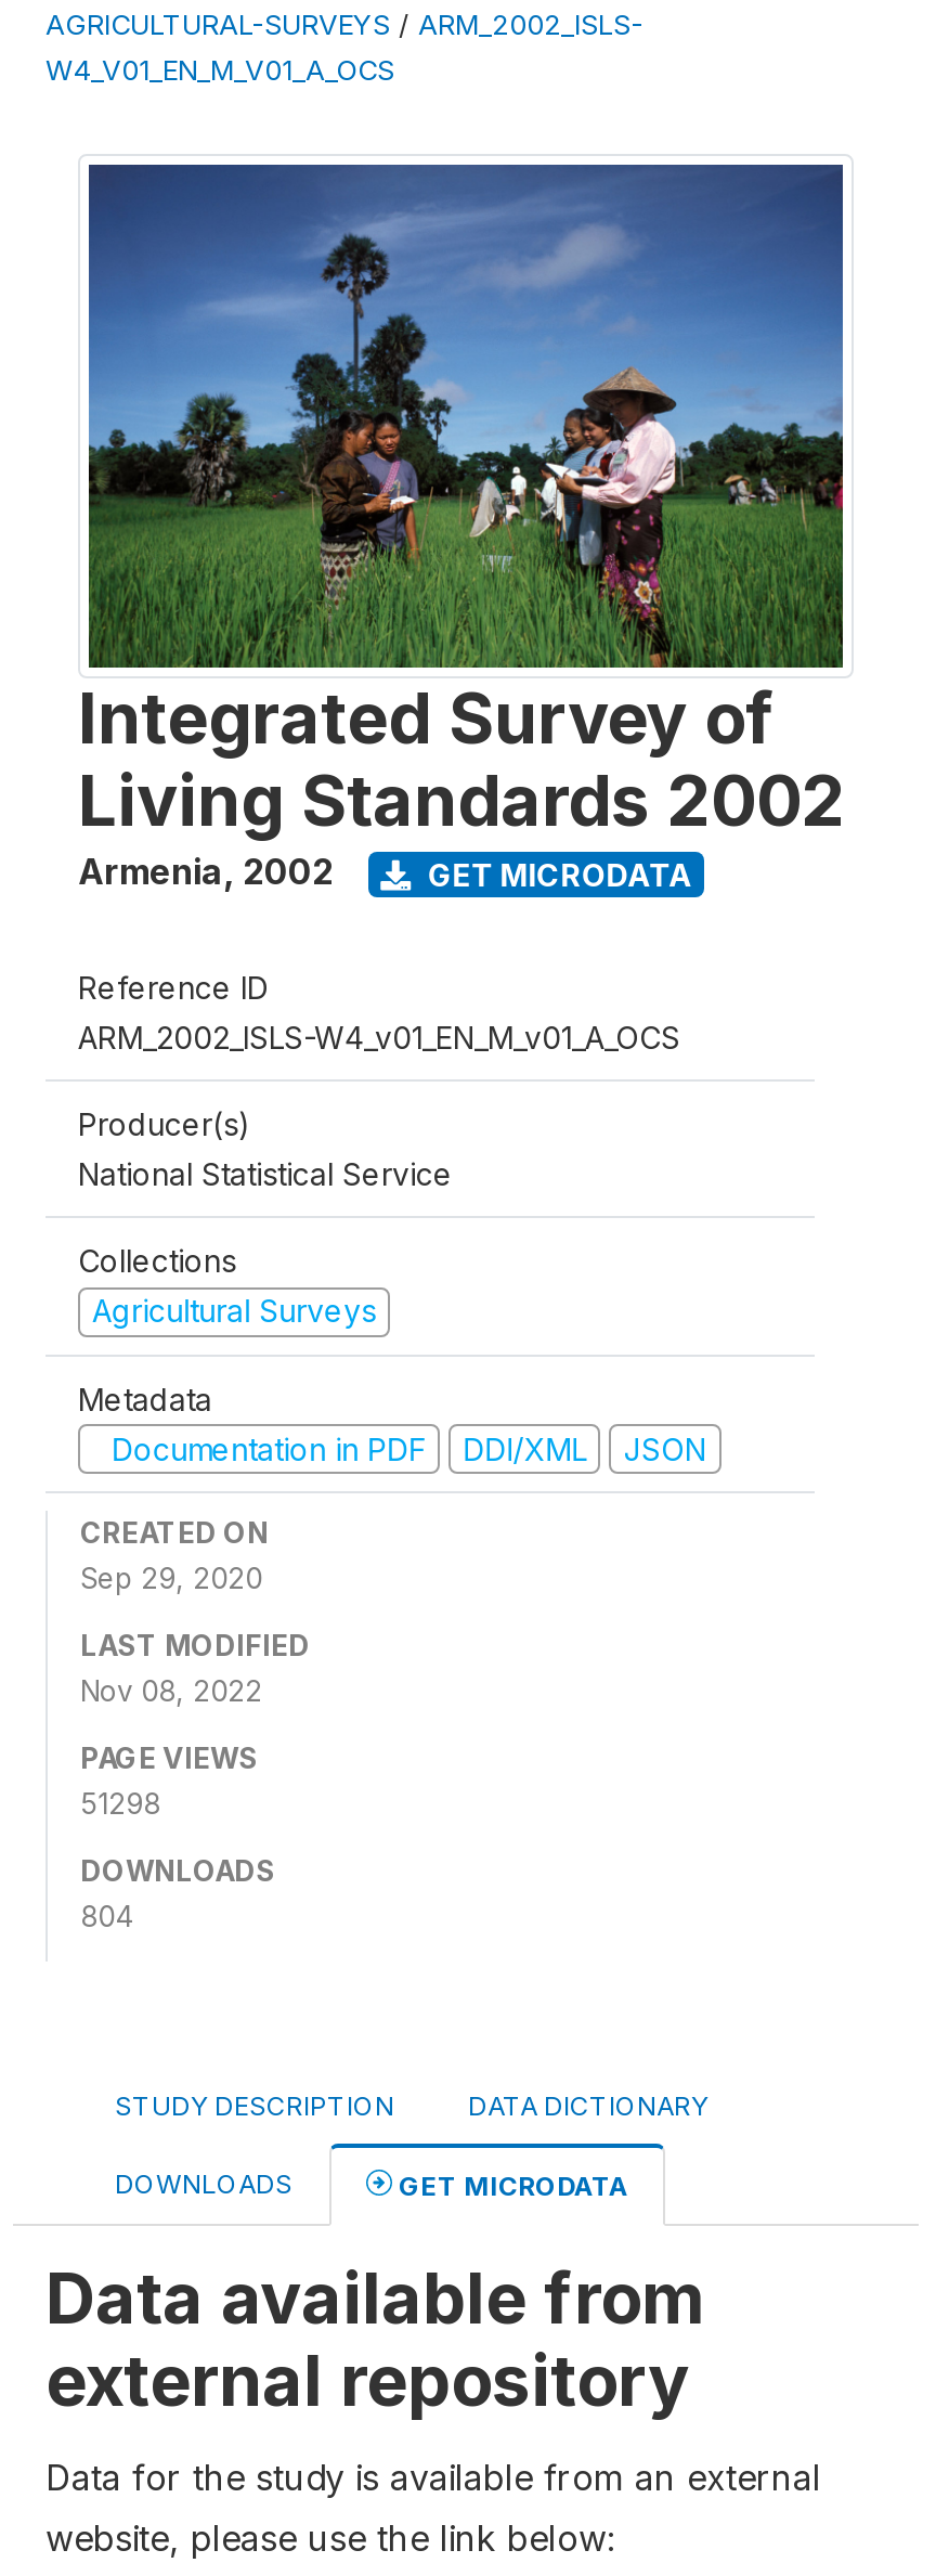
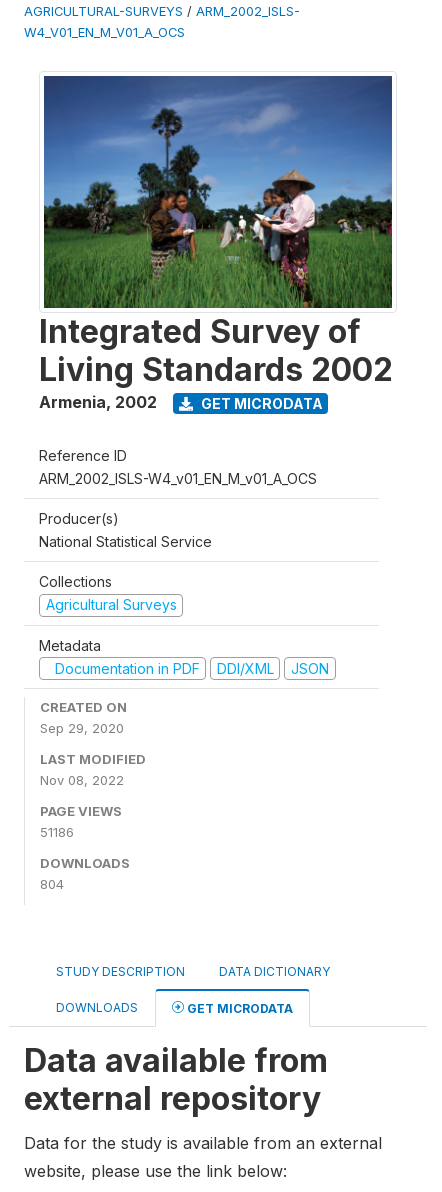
[80,1786,160,1821] 51298 -> [40,824,74,840] 51186

